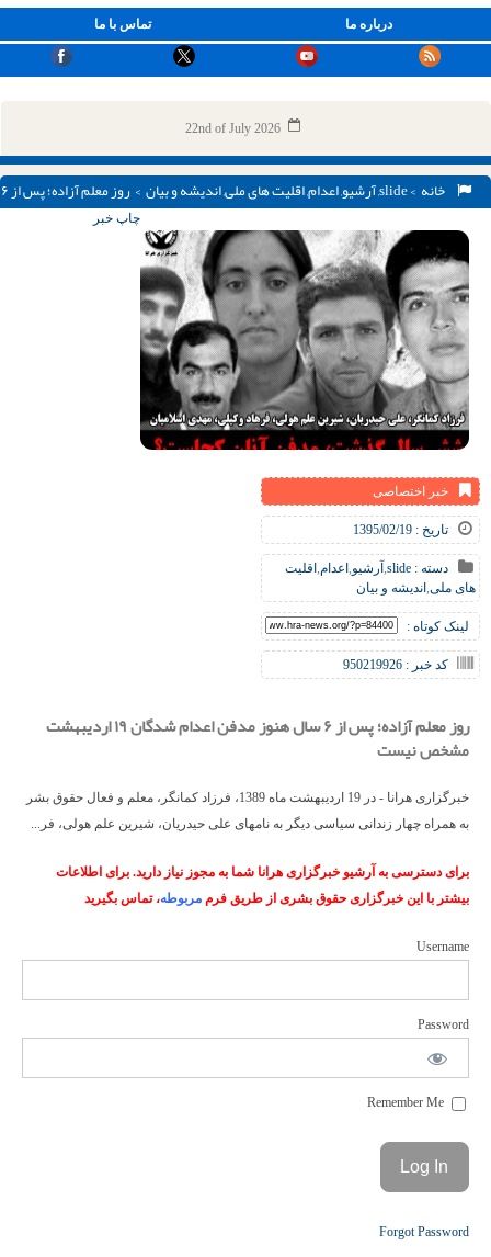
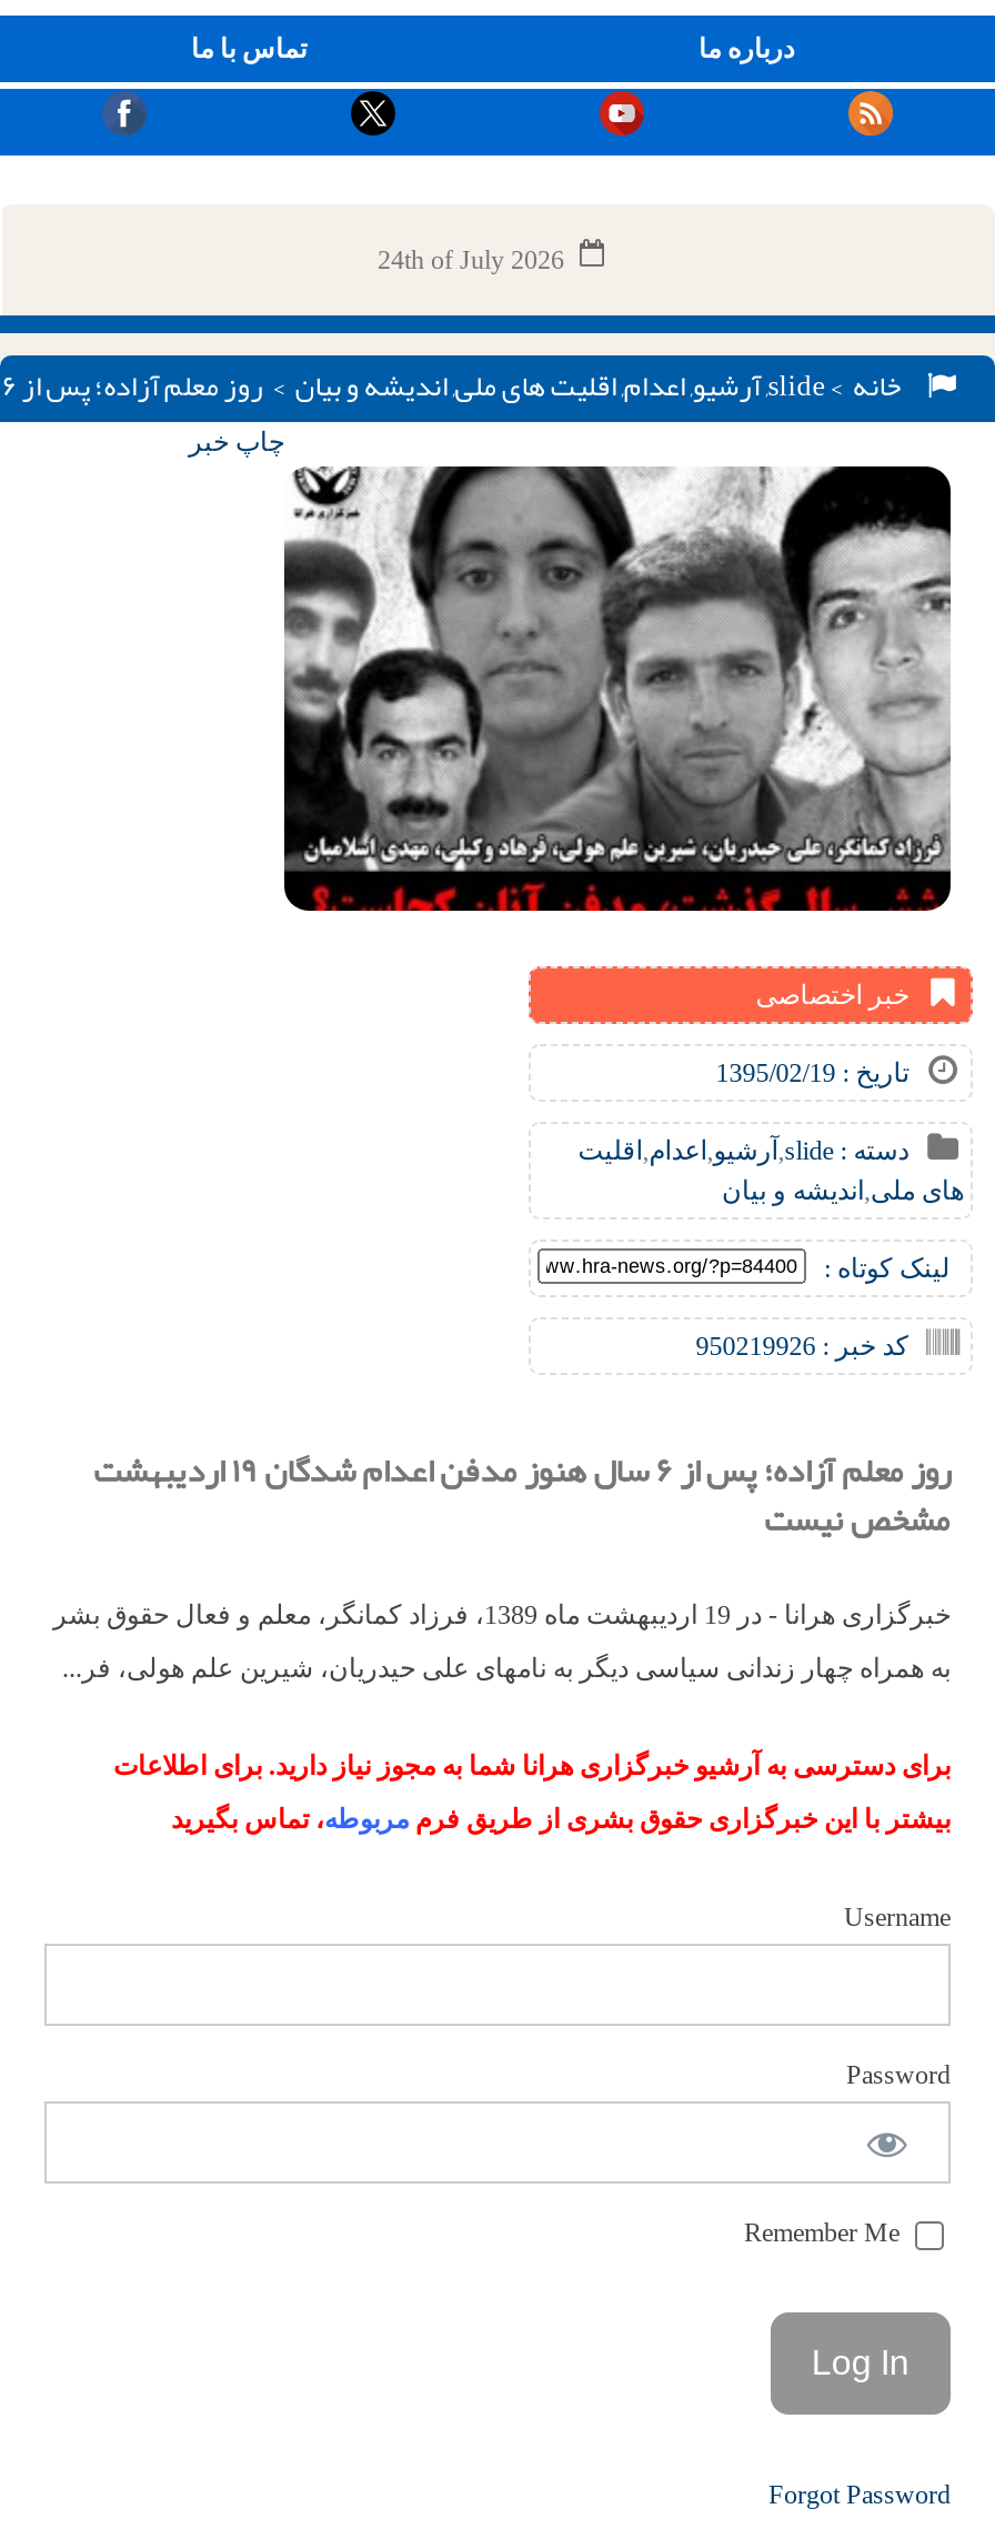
[185,121,280,136] 22nd of July 2026 -> [378,244,564,275] 24th of July 2026

